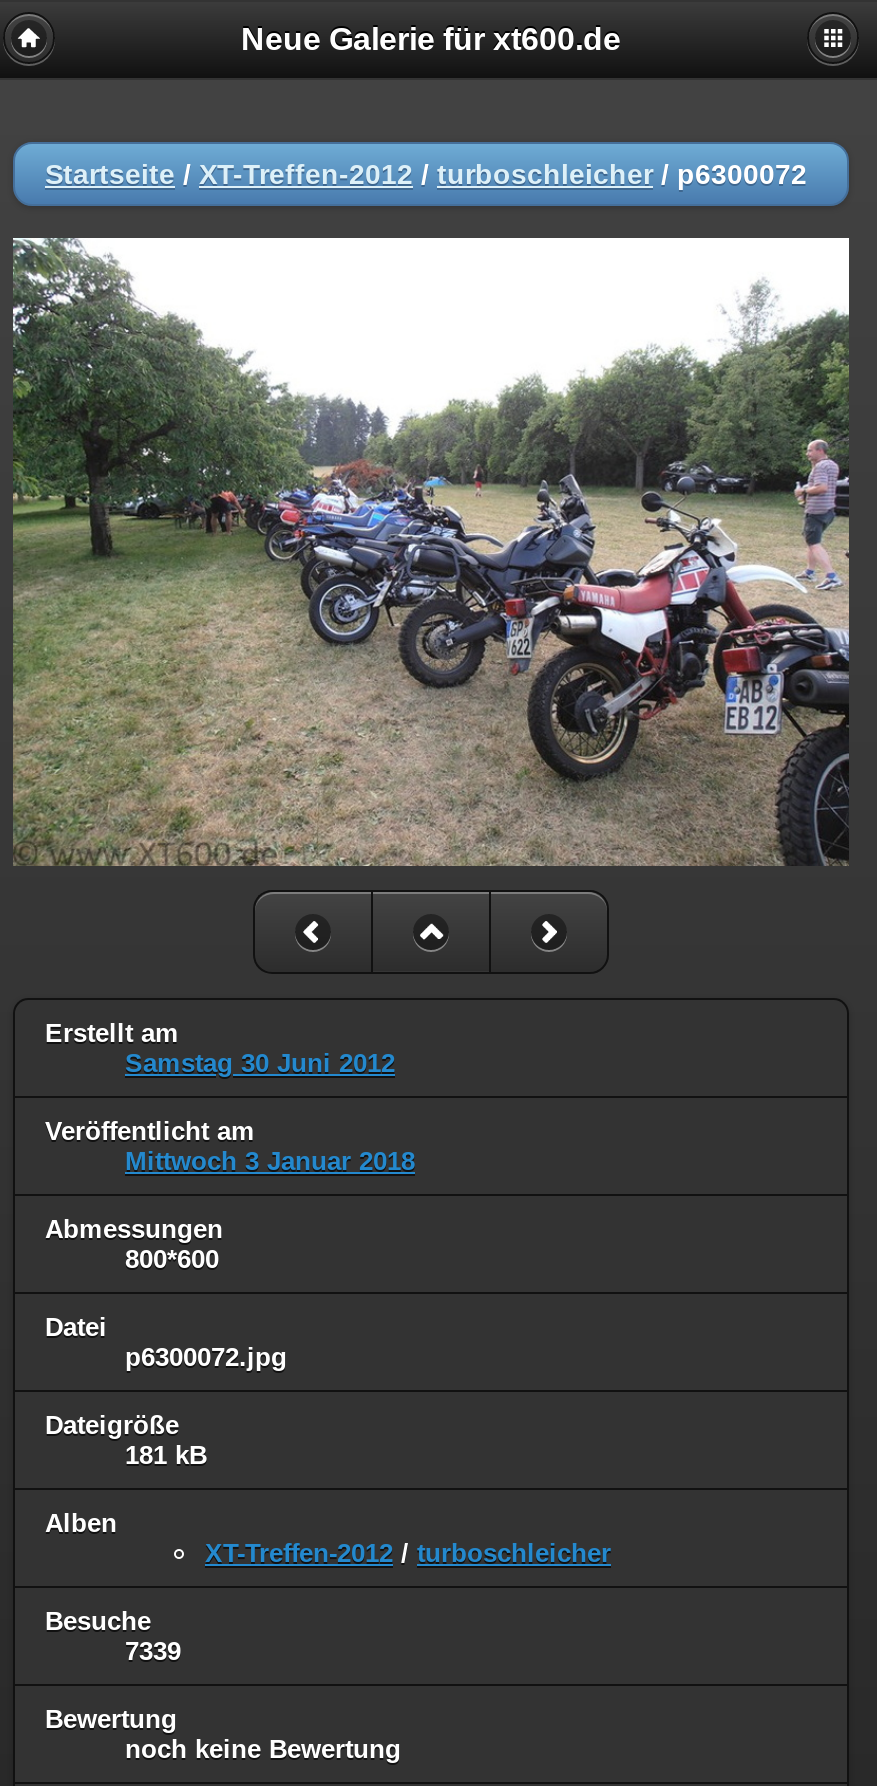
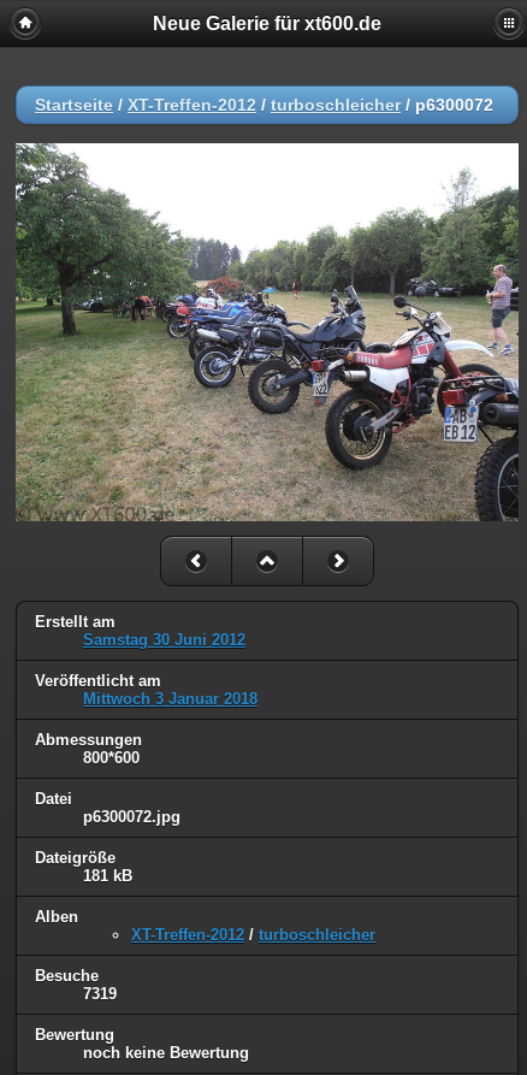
[125,1636,181,1666] 7339 -> [83,985,117,1003] 7319

